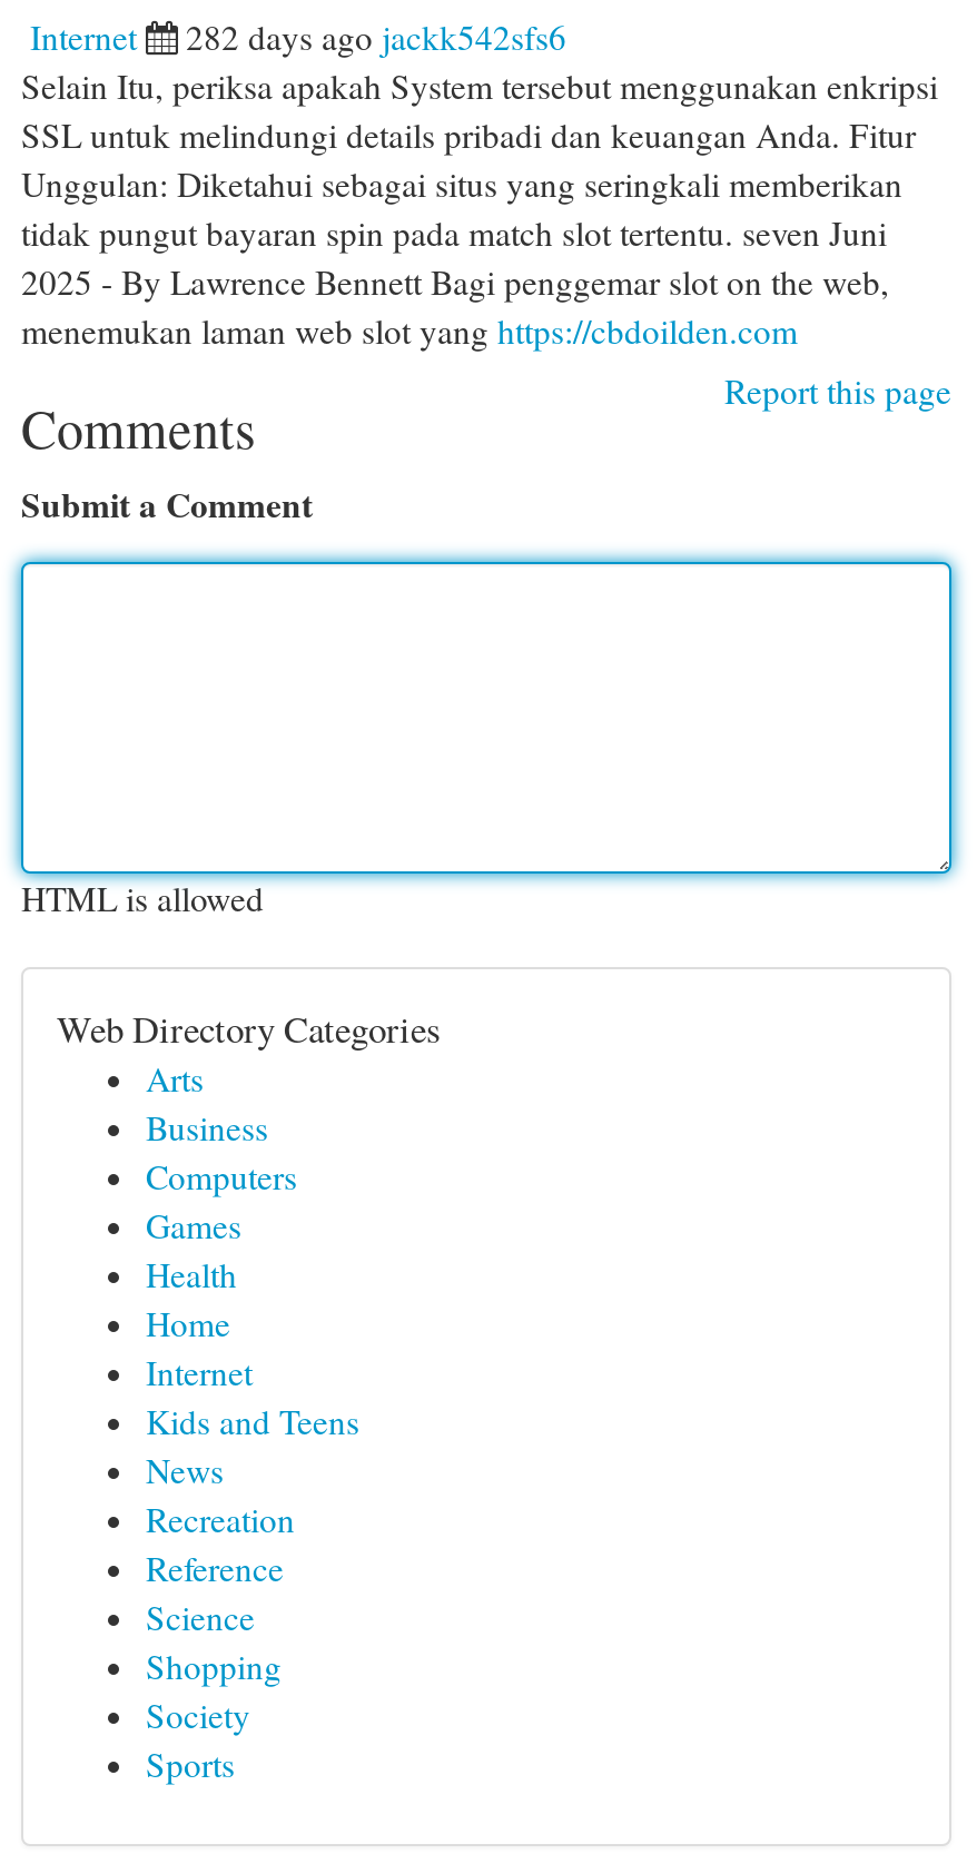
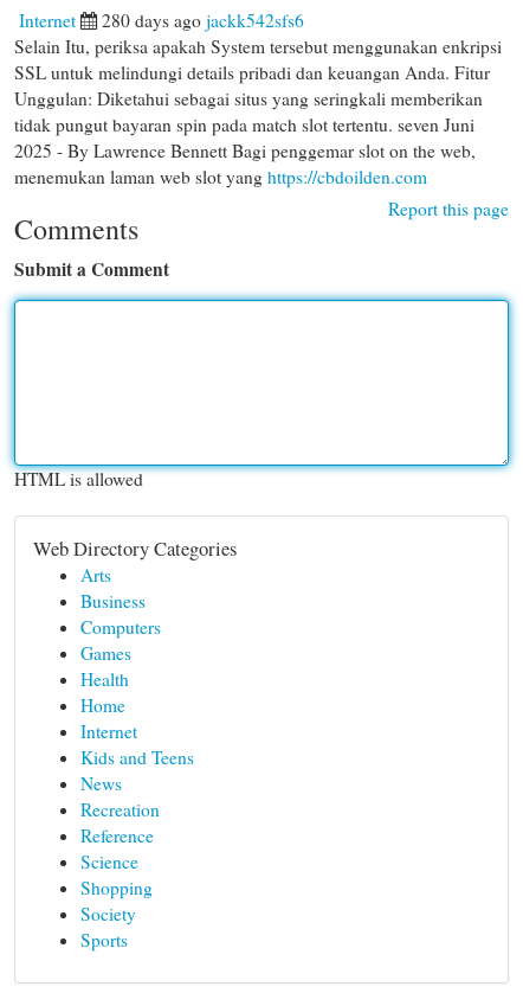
[186,14,566,59] 282 days ago jackk542sfs6 -> [102,8,304,32] 280 days ago jackk542sfs6

